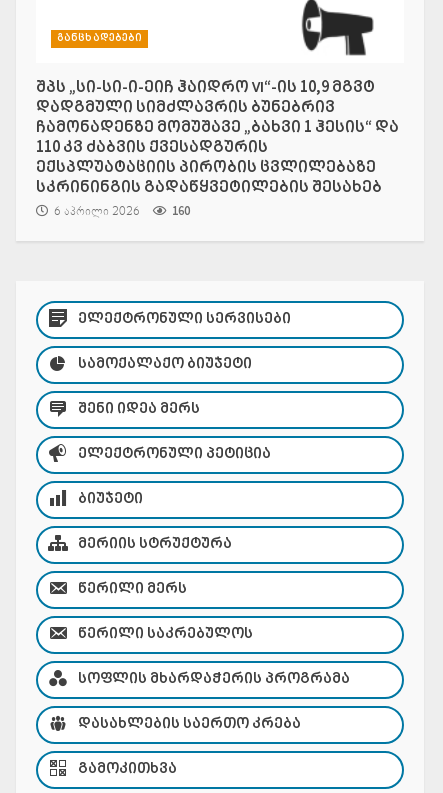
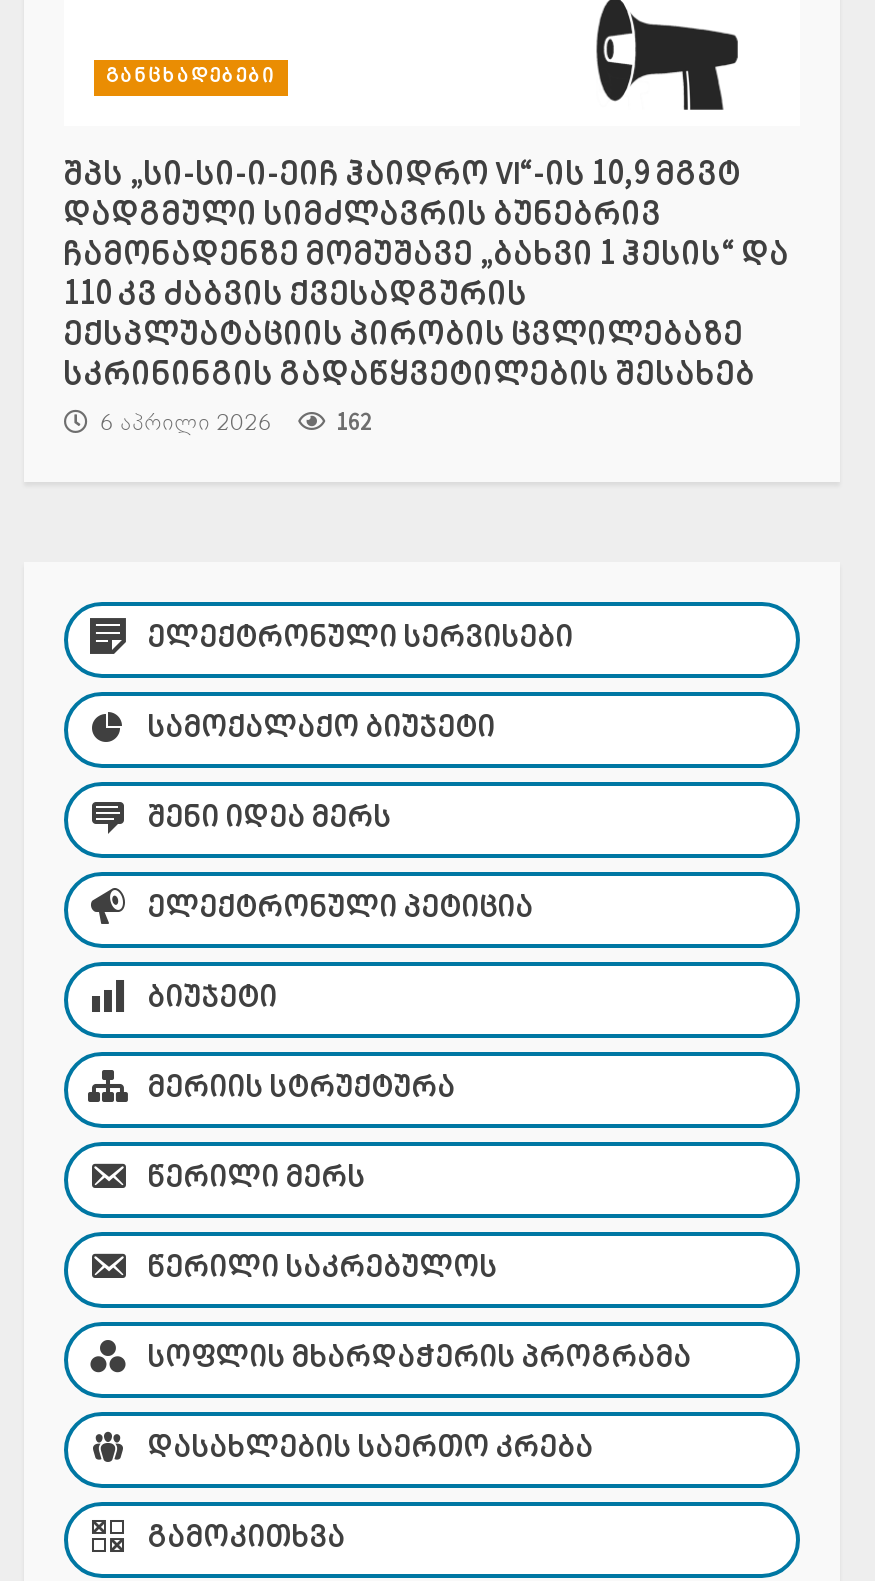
[172,206,190,218] 160 -> [336,412,372,436] 162

